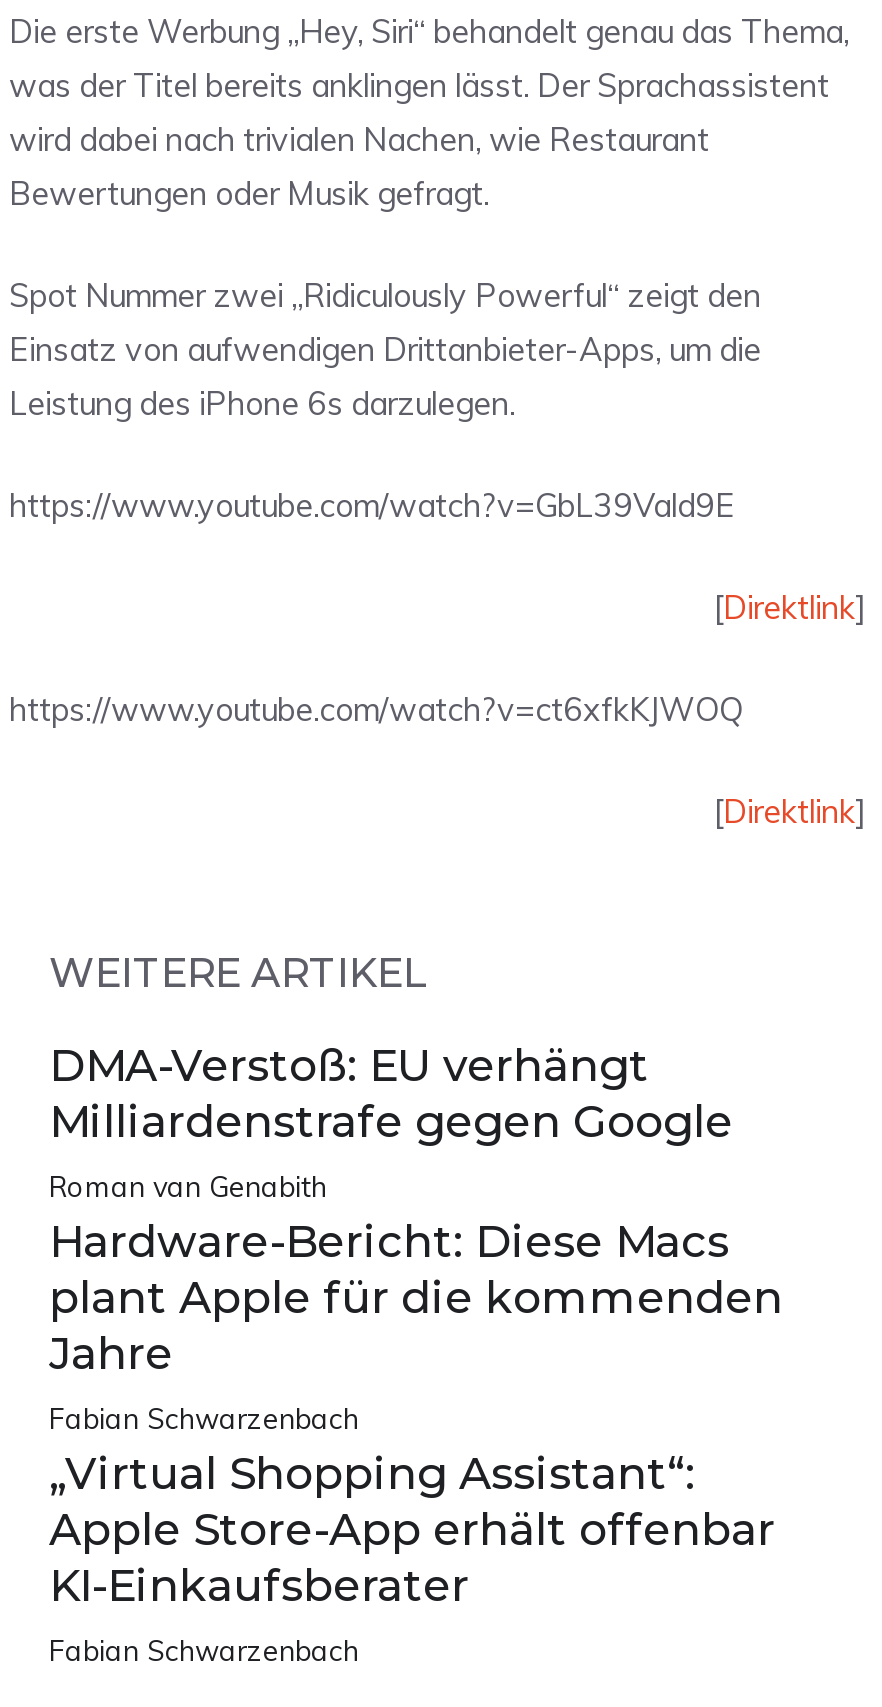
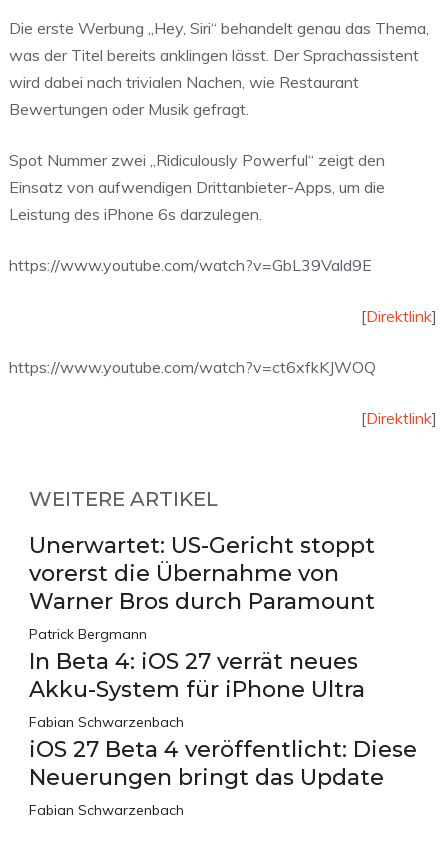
[49,1039,783,1381] DMA-Verstoß: EU verhängt | Milliardenstrafe gegen Google | Roman van Genabith | Hardware-Bericht: Diese Macs | plant Apple für die kommenden | Jahre -> [29,532,375,703] Unerwartet: US-Gericht stoppt | vorerst die Übernahme von | Warner Bros durch Paramount | Patrick Bergmann | In Beta 4: iOS 27 verrät neues | Akku-System für iPhone Ultra
[49,1447,775,1613] „Virtual Shopping Assistant“: | Apple Store-App erhält offenbar | KI-Einkaufsberater -> [29,736,417,791] iOS 27 Beta 4 veröffentlicht: Diese | Neuerungen bringt das Update

